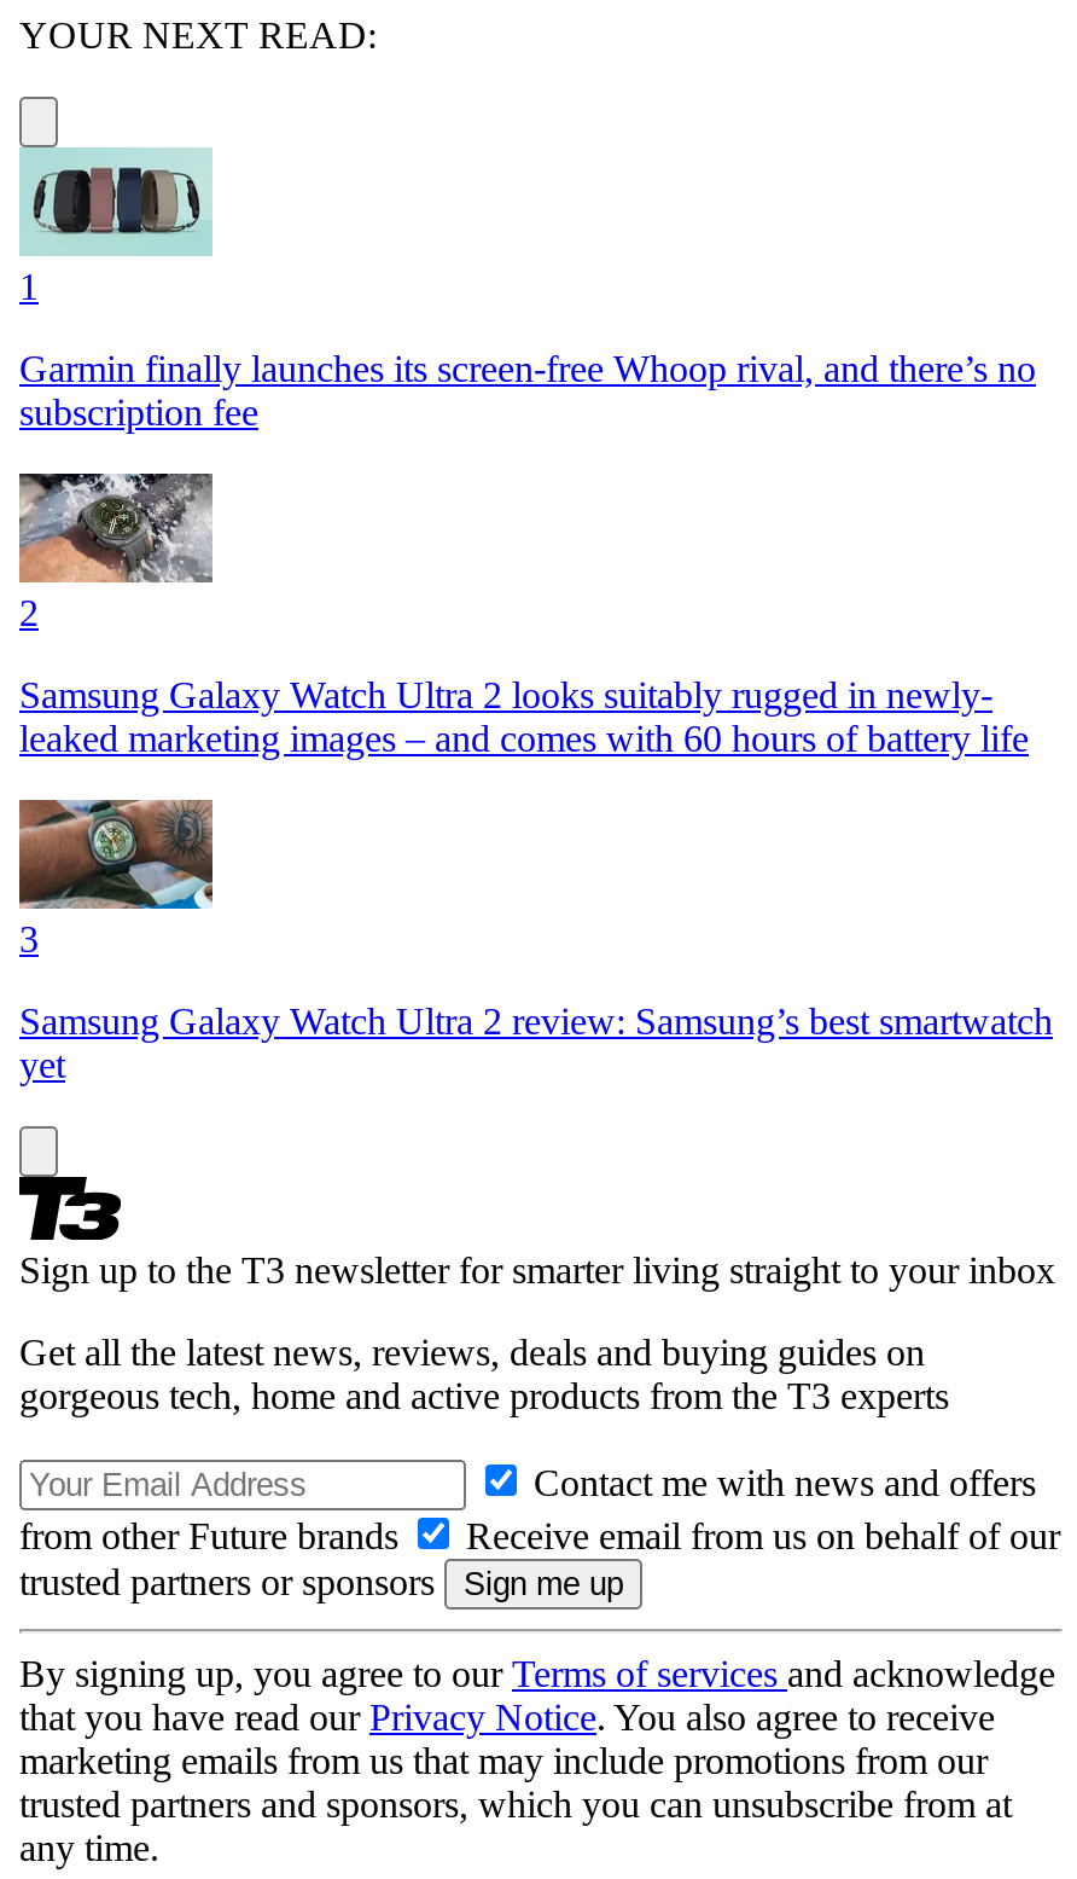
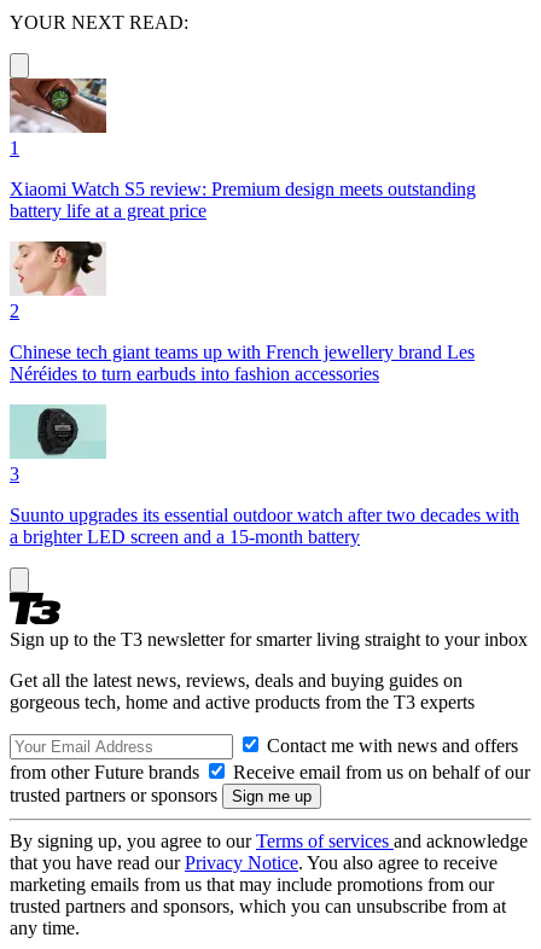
[19,145,1036,431] [image] | Garmin finally launches its screen-free Whoop rival, and there’s no | subscription fee -> [8,77,476,220] [image] | Xiaomi Watch S5 review: Premium design meets outstanding | battery life at a great price
[17,471,1029,758] [image] | Samsung Galaxy Watch Ultra 2 looks suitably rugged in newly- | leaked marketing images – and comes with 60 hours of battery life -> [10,240,475,383] [image] | Chinese tech giant teams up with French jewellery brand Les | Néréides to turn earbuds into fashion accessories
[17,798,1053,1084] [image] | Samsung Galaxy Watch Ultra 2 review: Samsung’s best smartwatch | yet -> [10,404,519,546] [image] | Suunto upgrades its essential outdoor watch after two decades with | a brighter LED screen and a 15-month battery

